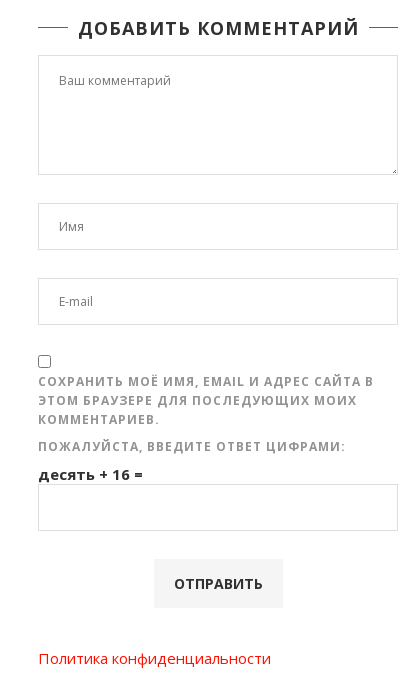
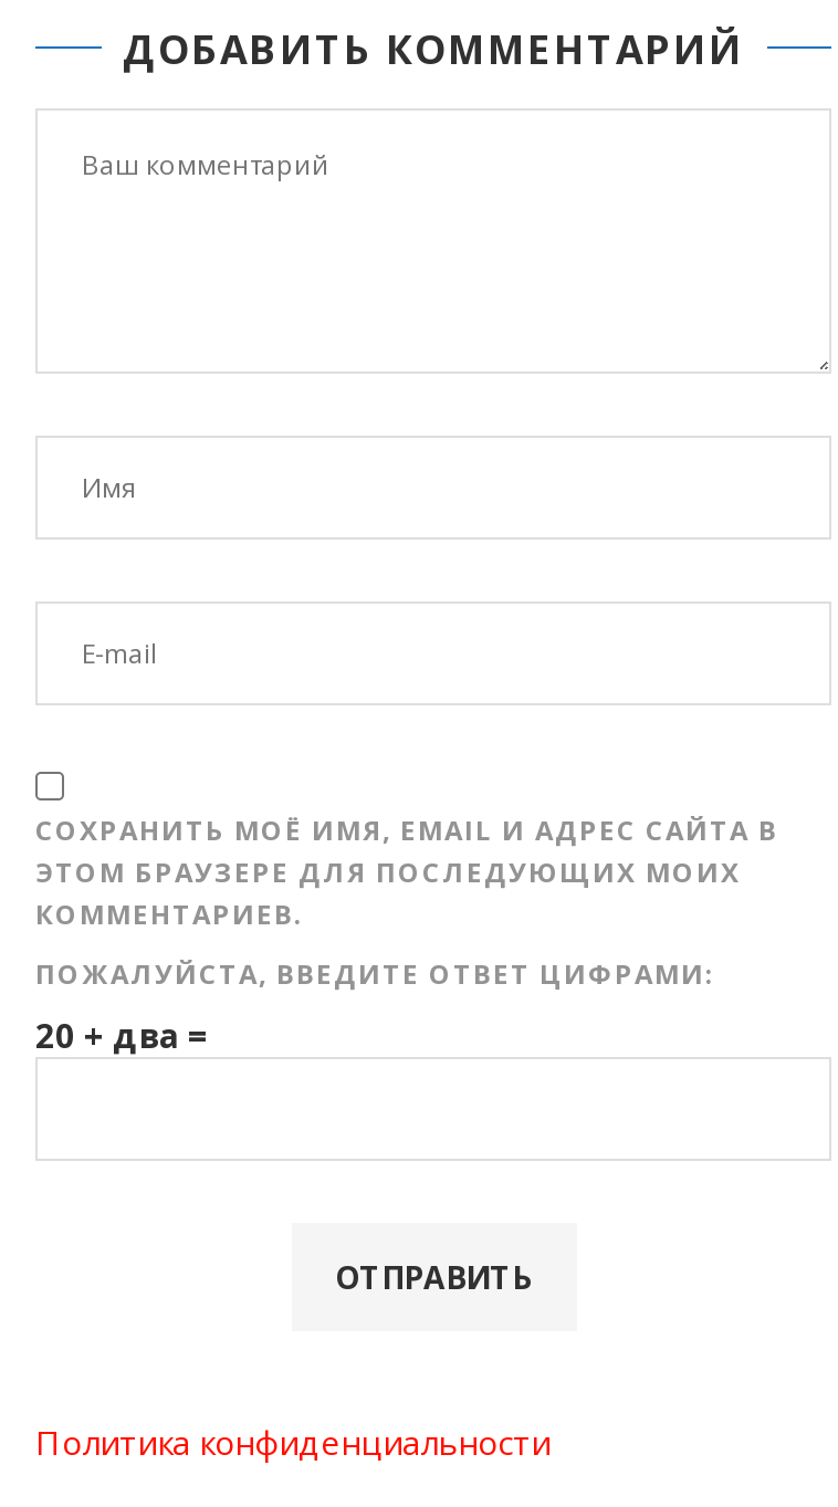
[38,464,143,484] десять + 16 = -> [35,1012,208,1056] 20 + два =

